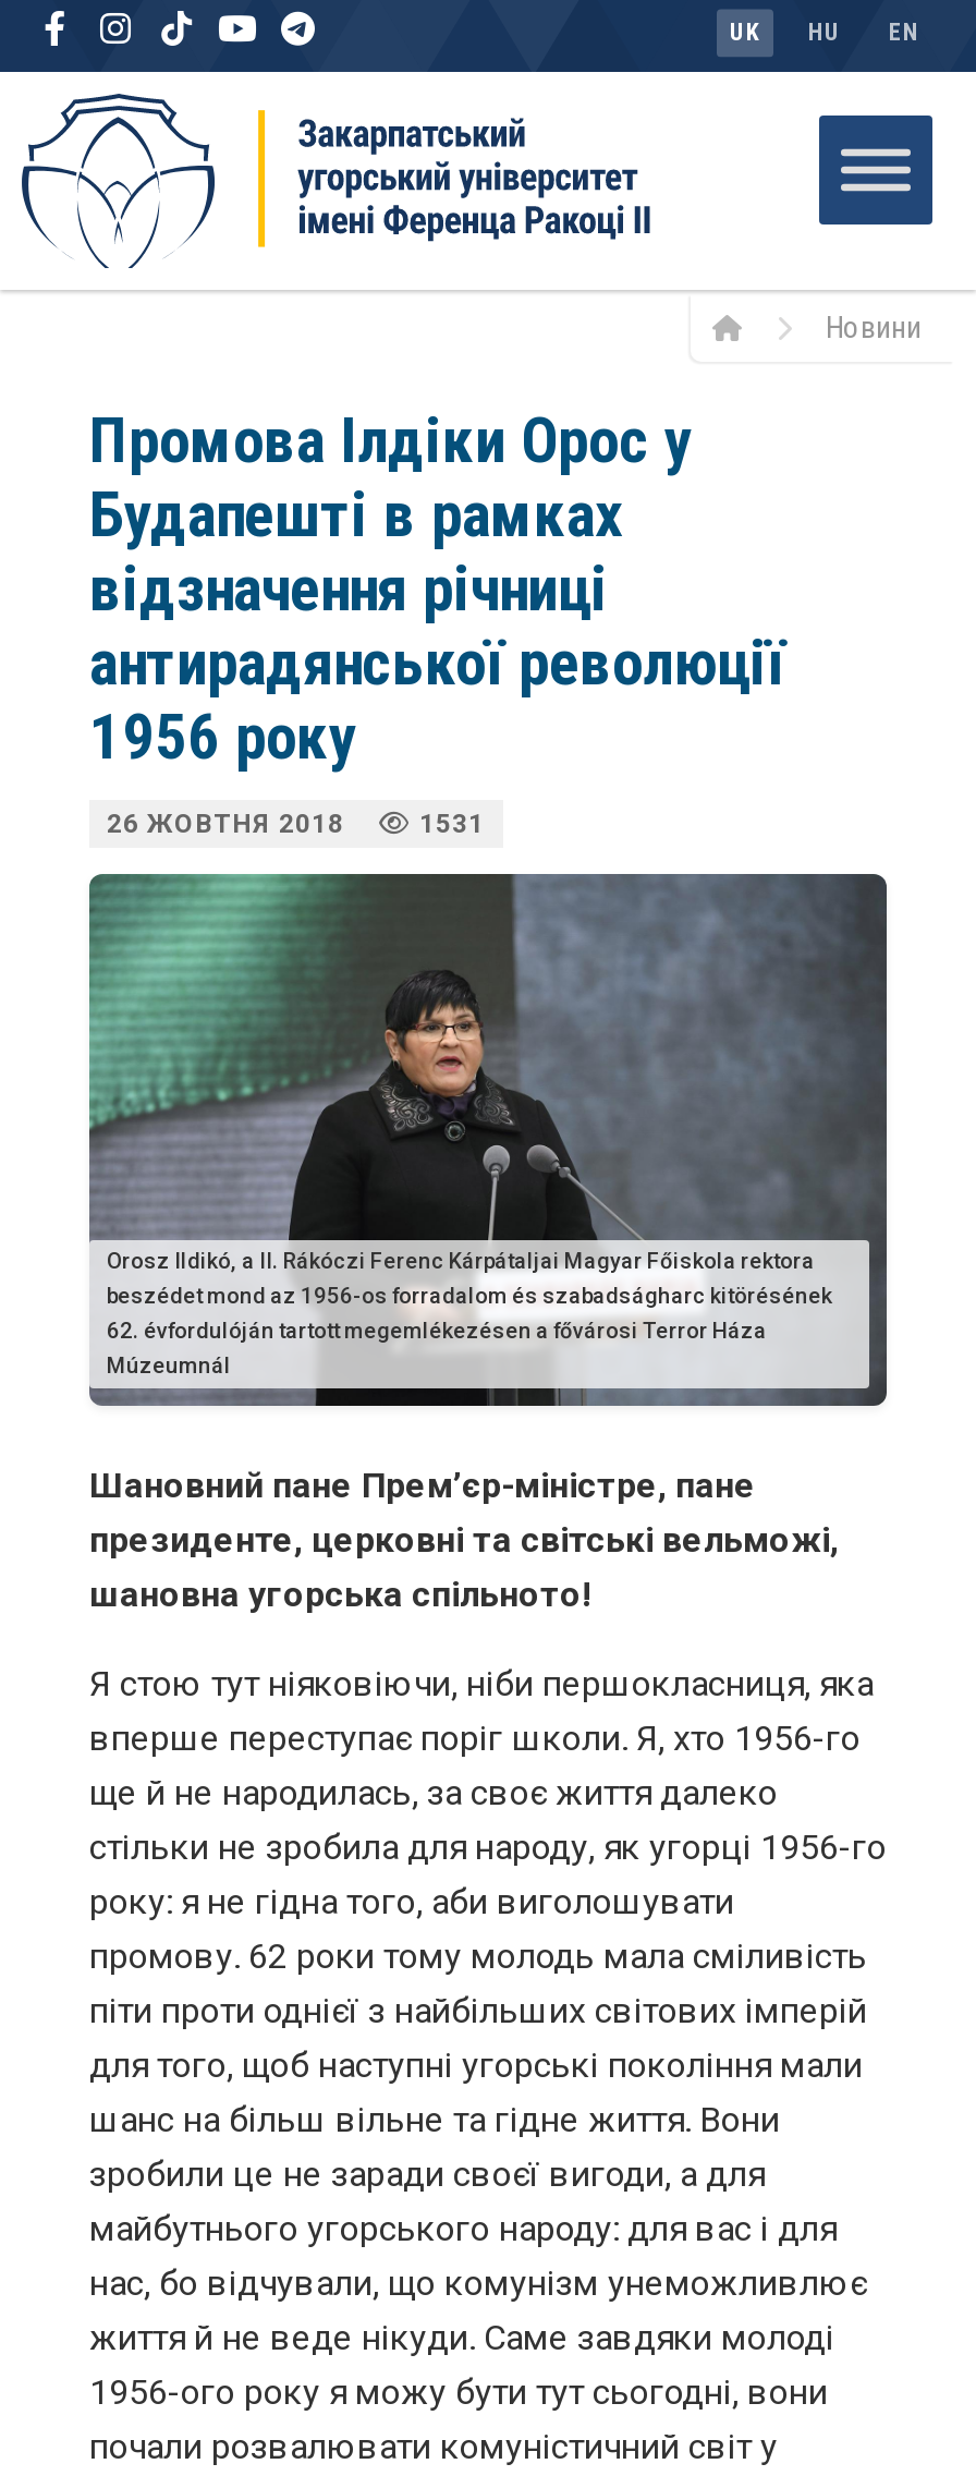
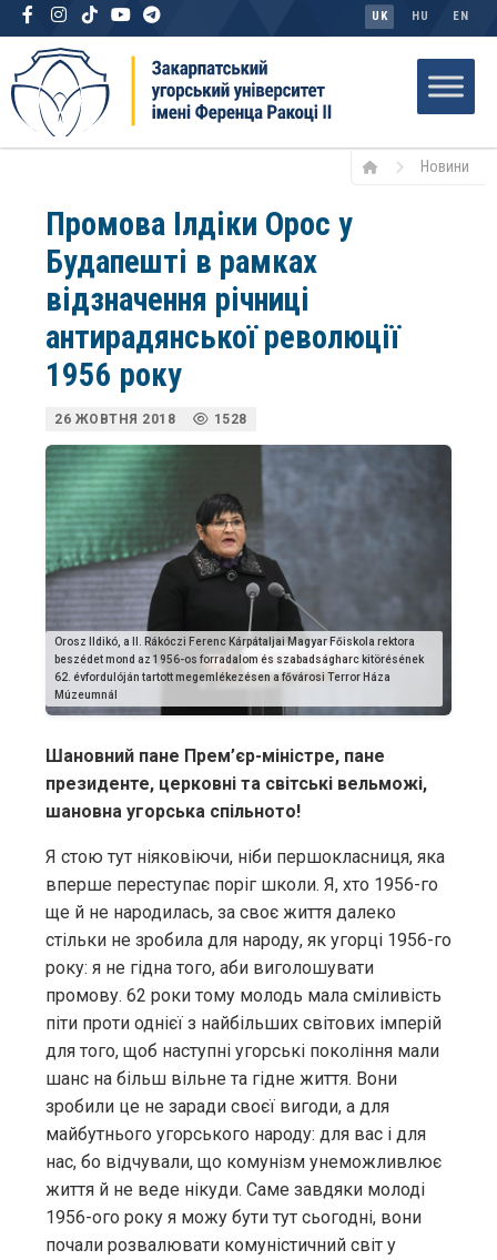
[419,808,485,838] 1531 -> [214,411,247,426] 1528

